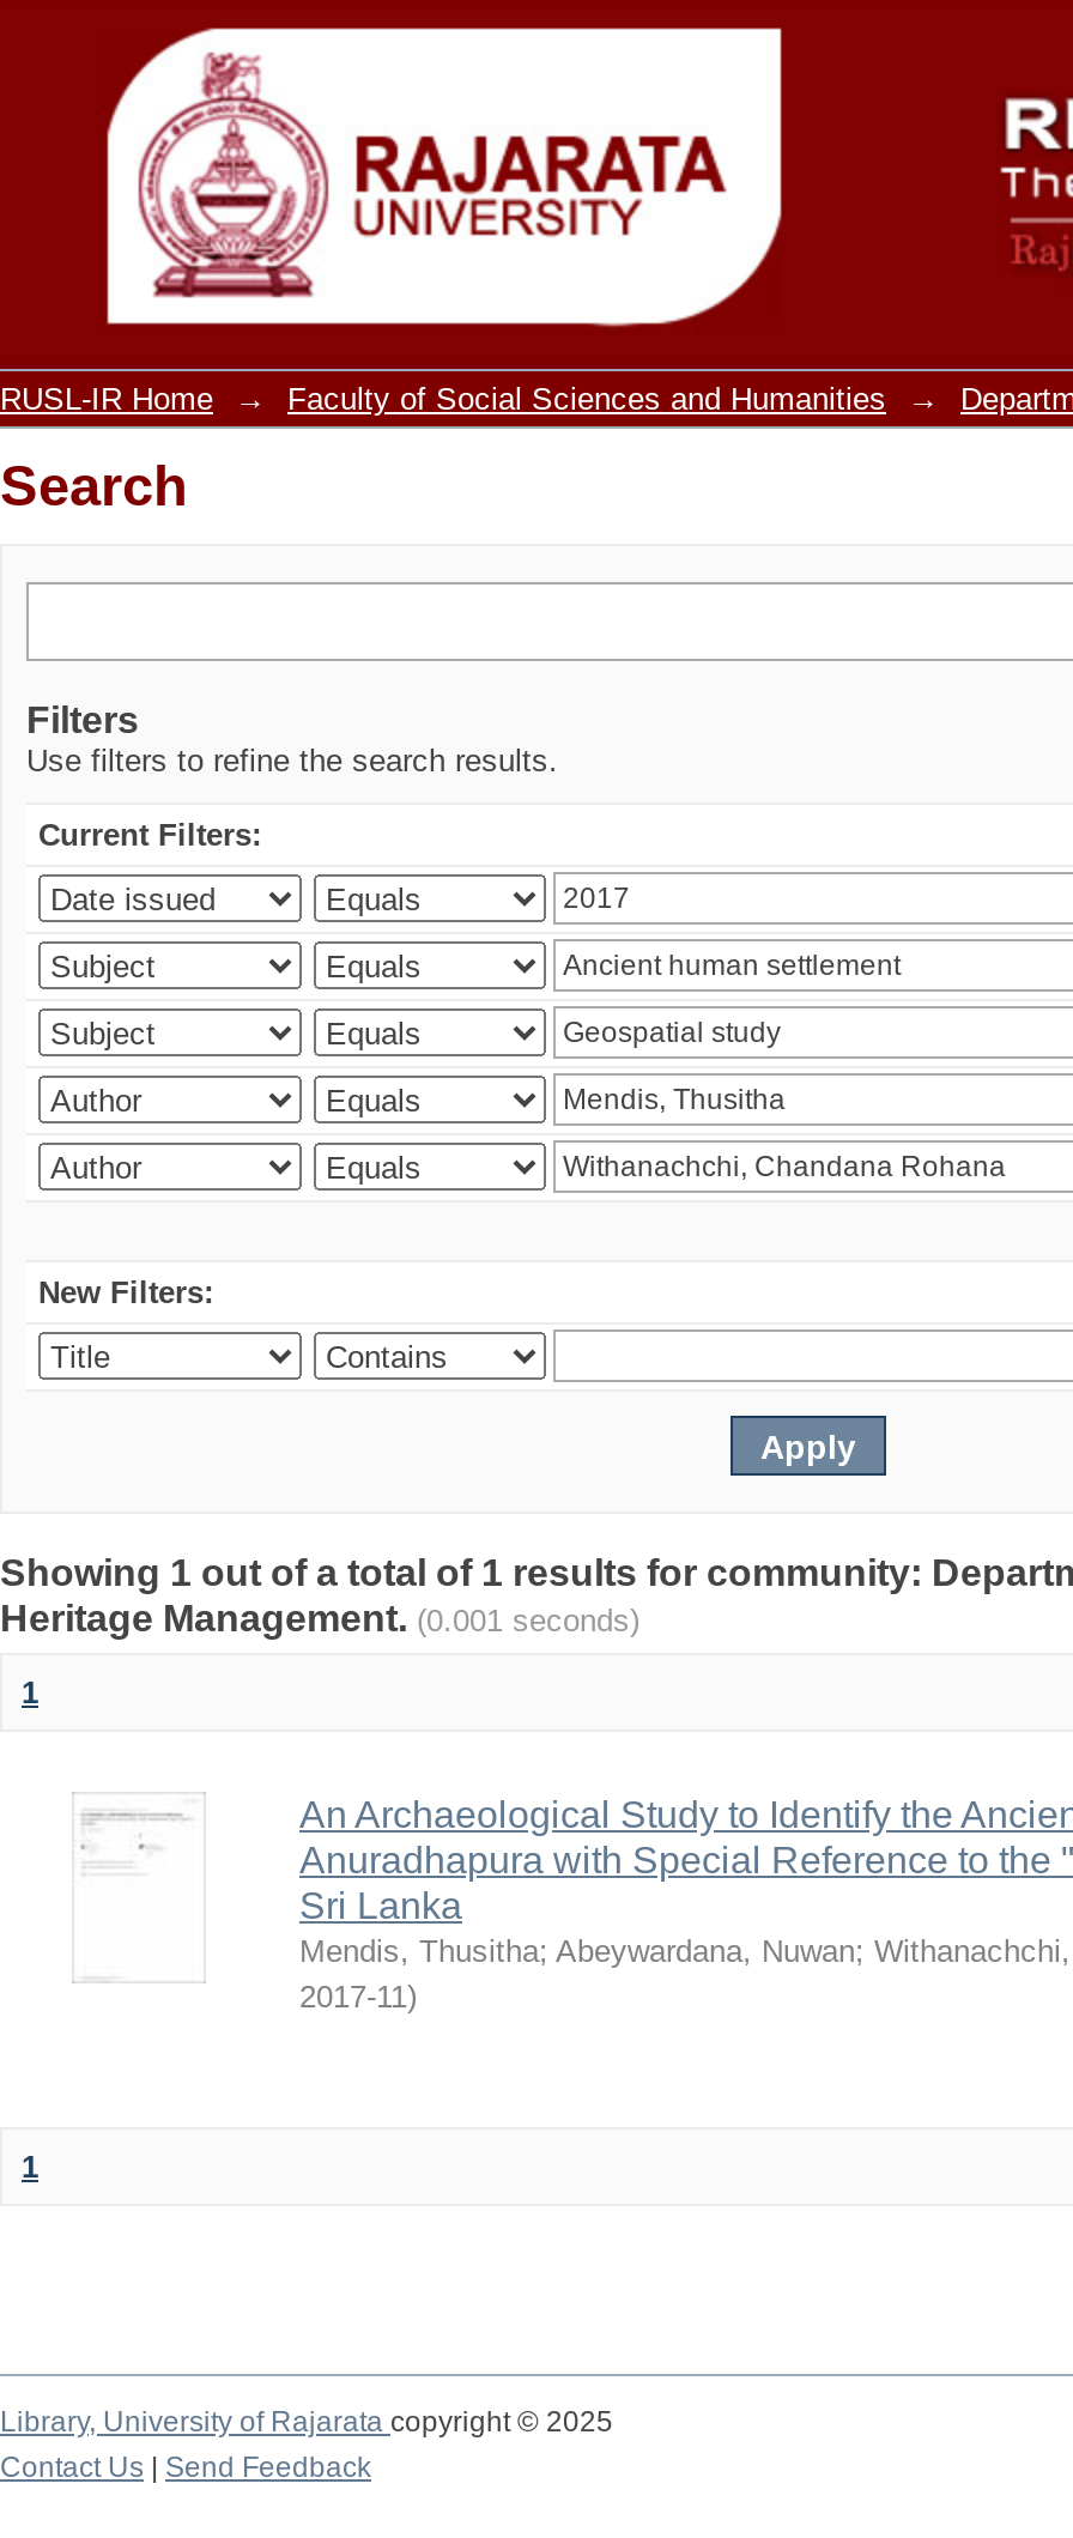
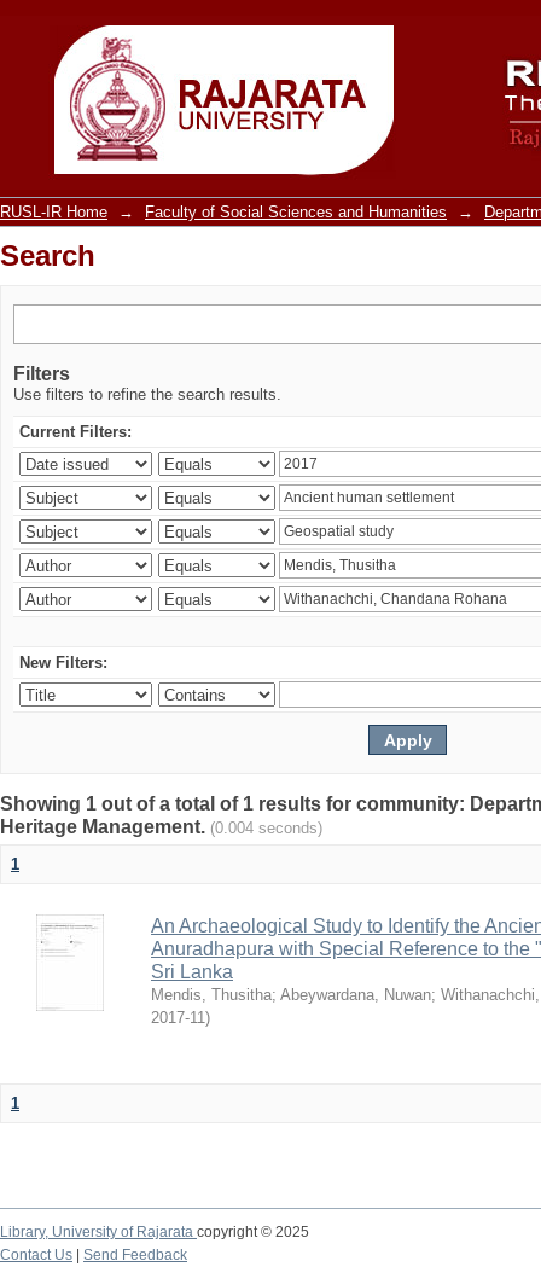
[0,1598,639,1639] Heritage Management. (0.001 seconds) -> [0,817,322,837] Heritage Management. (0.004 seconds)

